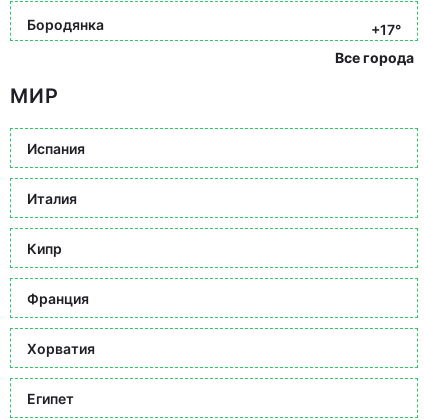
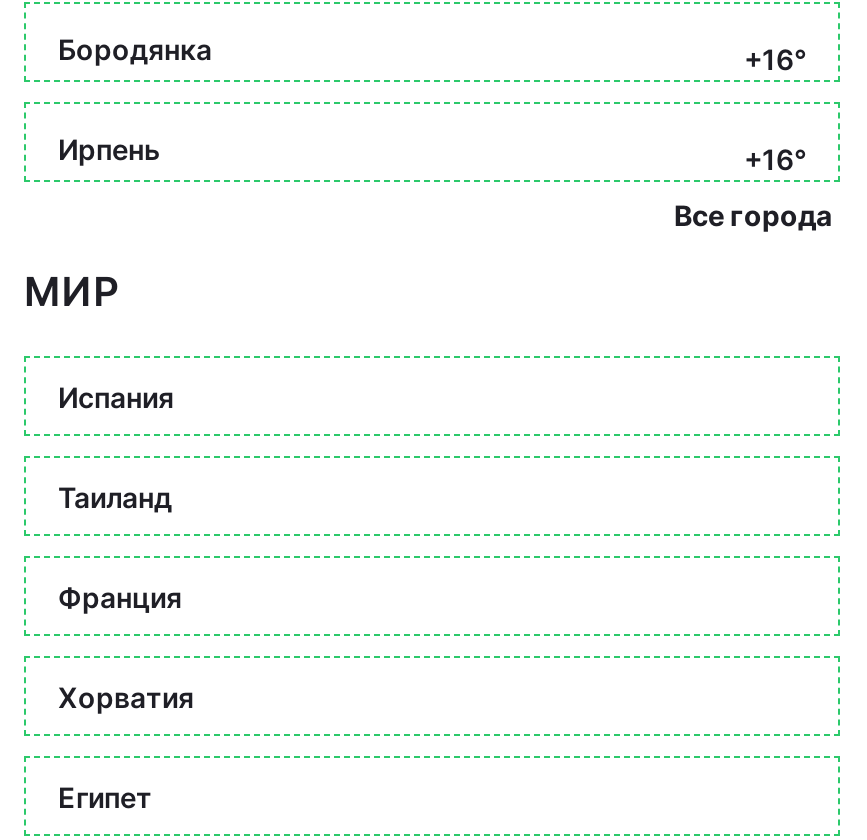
[371,21,401,38] +17° -> [58,42,806,176] +16° | Ирпень | +16°
moved [10,49,414,156] -> [24,198,832,413]: Все города | МИР | Испания
[27,189,77,256] Италия | Кипр -> [58,479,172,513] Таиланд

